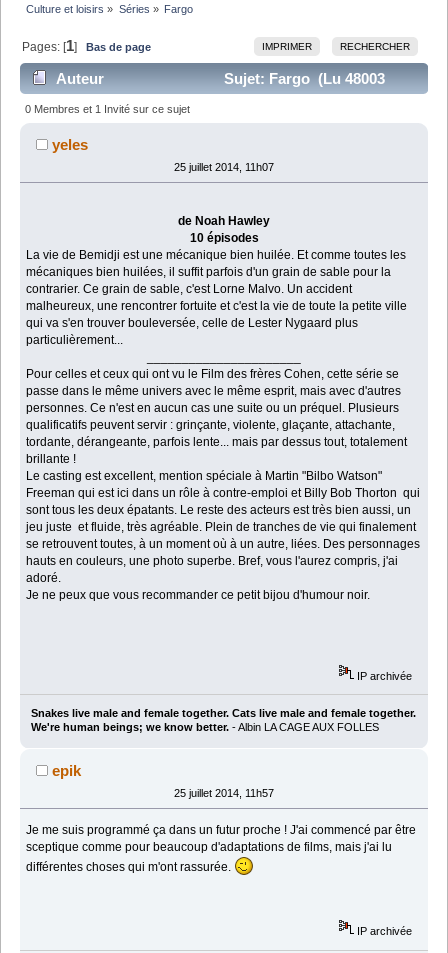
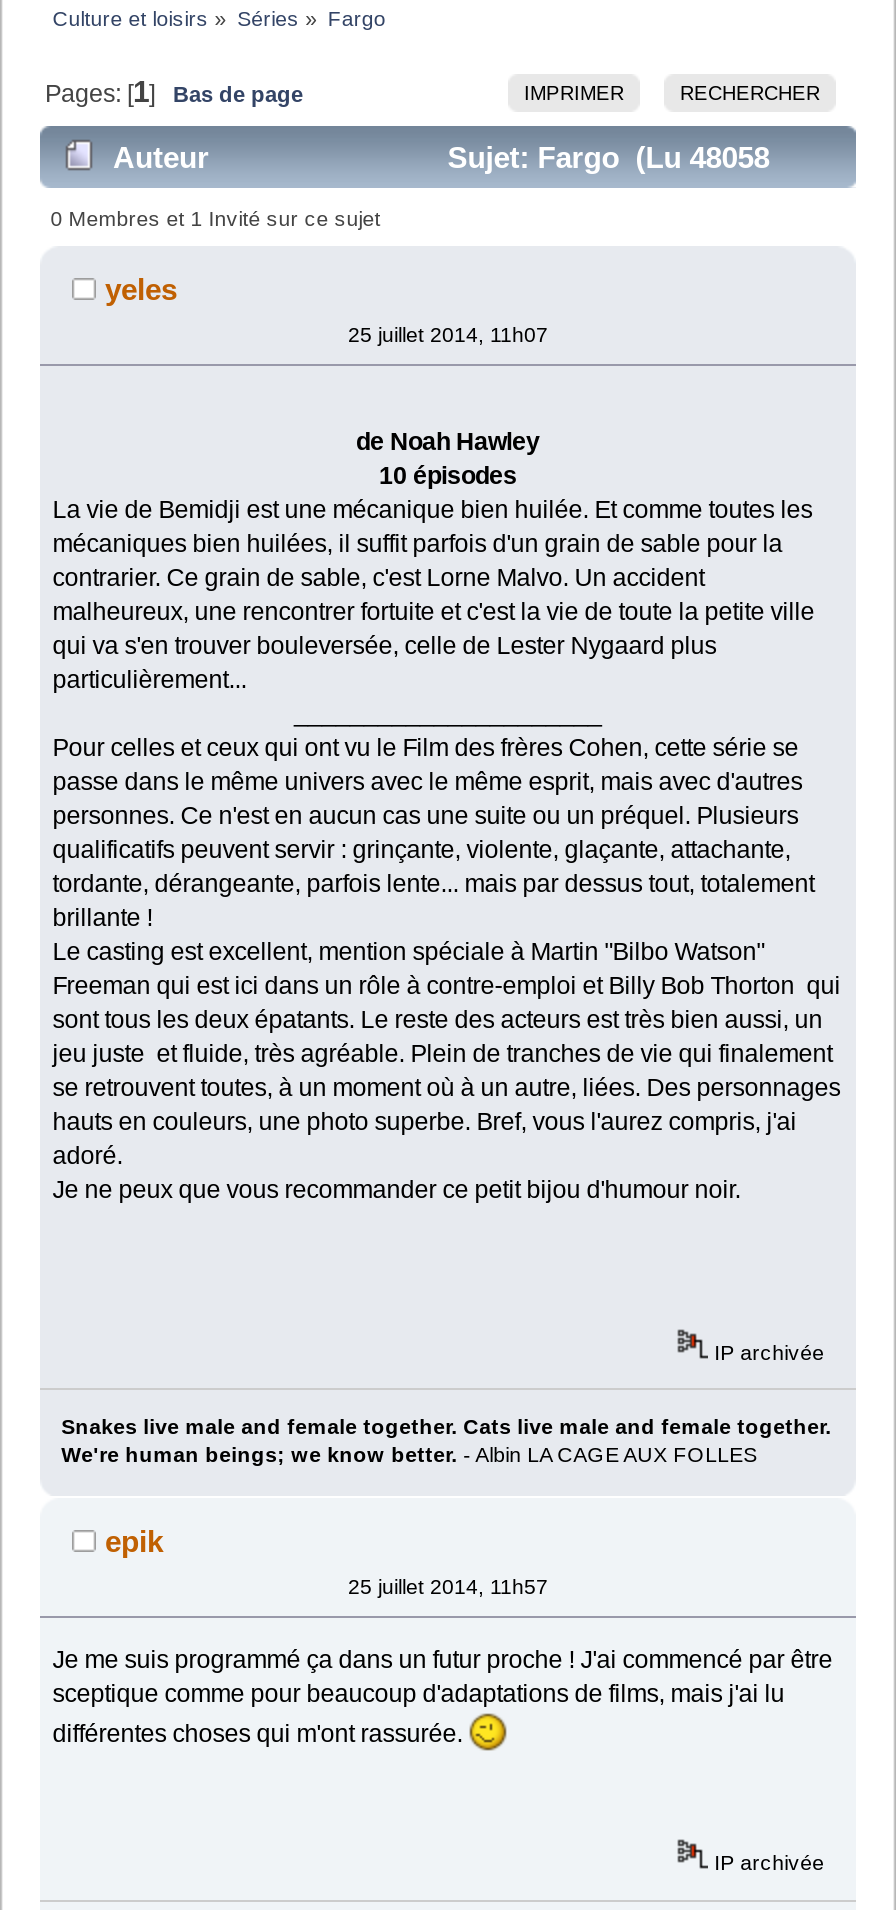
[220,70,385,87] Sujet: Fargo (Lu 48003 -> [440,140,770,174] Sujet: Fargo (Lu 48058

